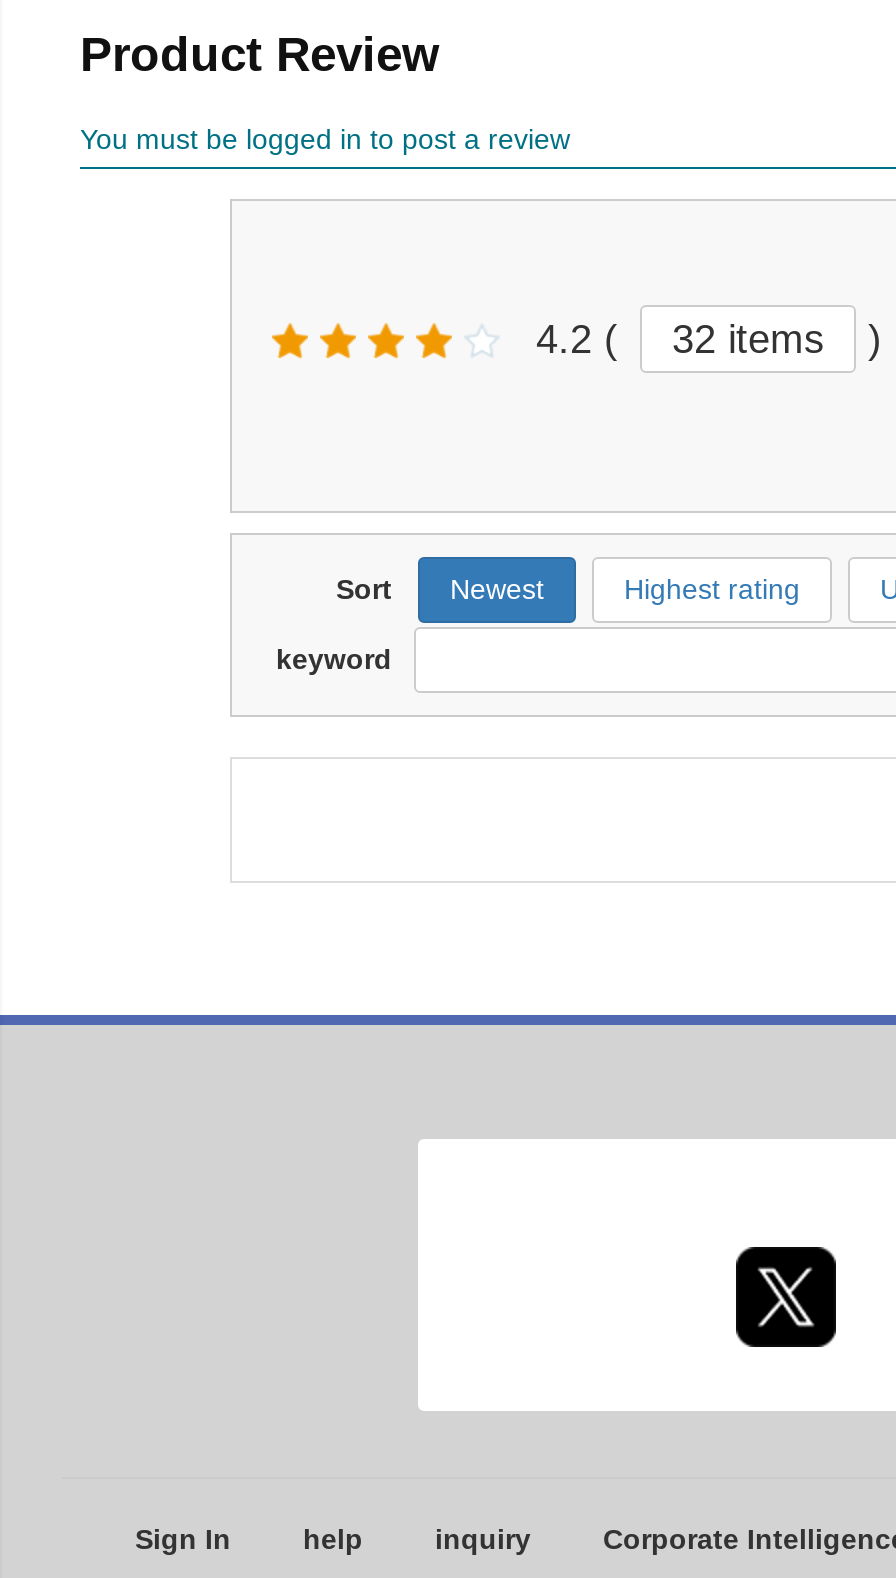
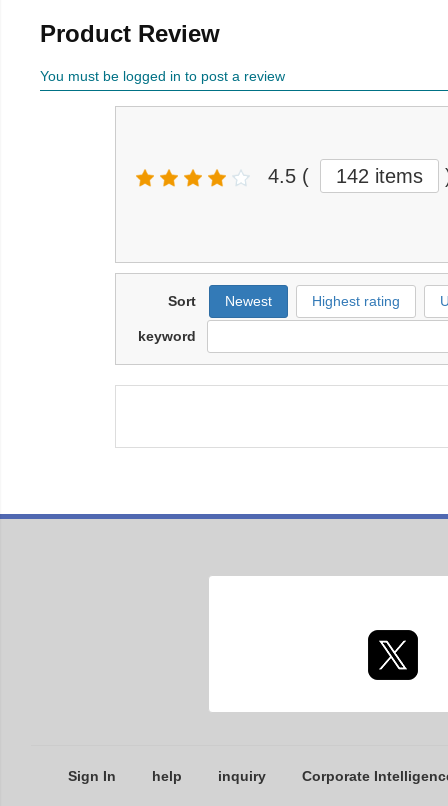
[524,316,630,360] 4.2 ( -> [262,165,315,187] 4.5 (
[672,316,824,360] 32 items -> [336,165,423,187] 142 items

